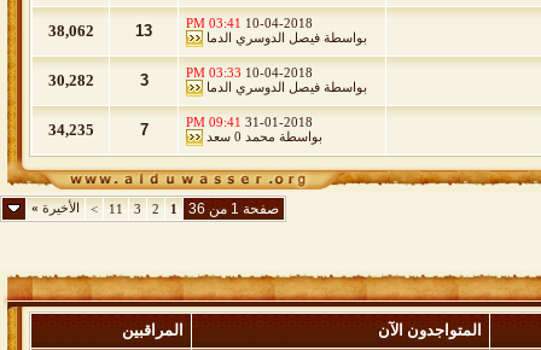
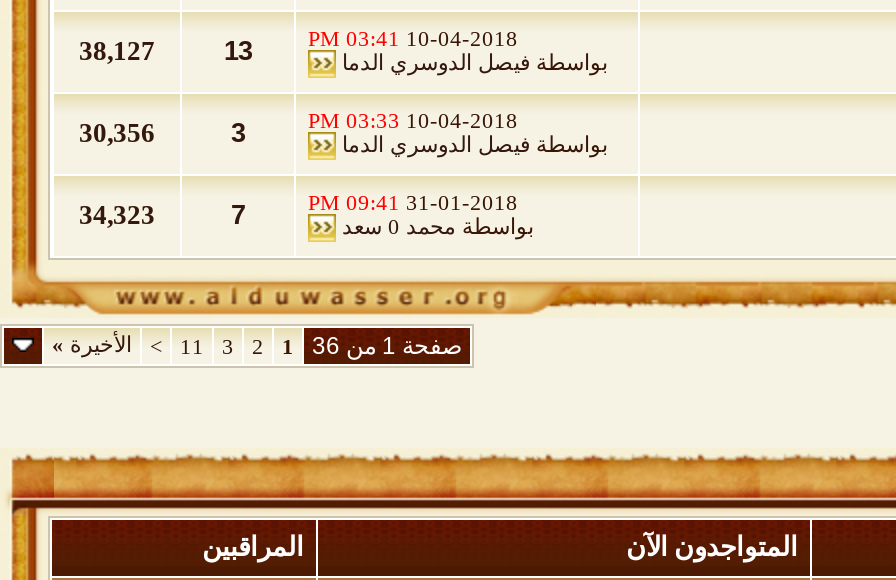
[48,22,94,40] 38,062 -> [79,36,155,66] 38,127
[48,71,94,89] 30,282 -> [79,118,155,148] 30,356
[48,121,94,139] 34,235 -> [79,200,155,230] 34,323

